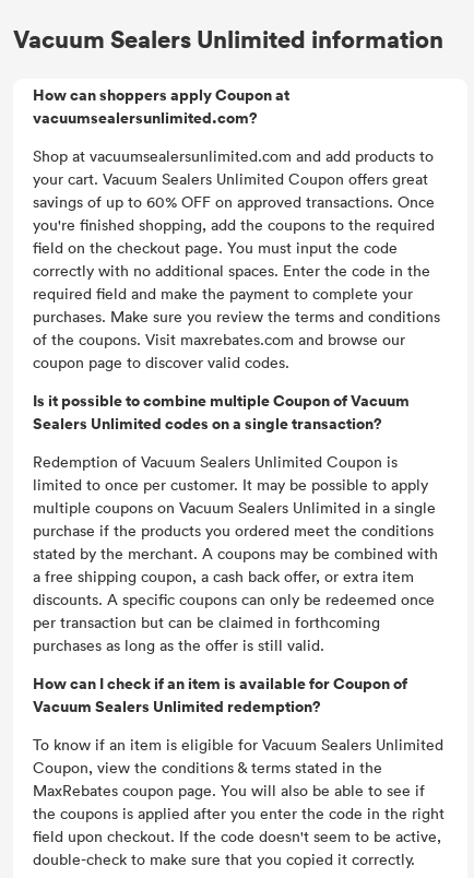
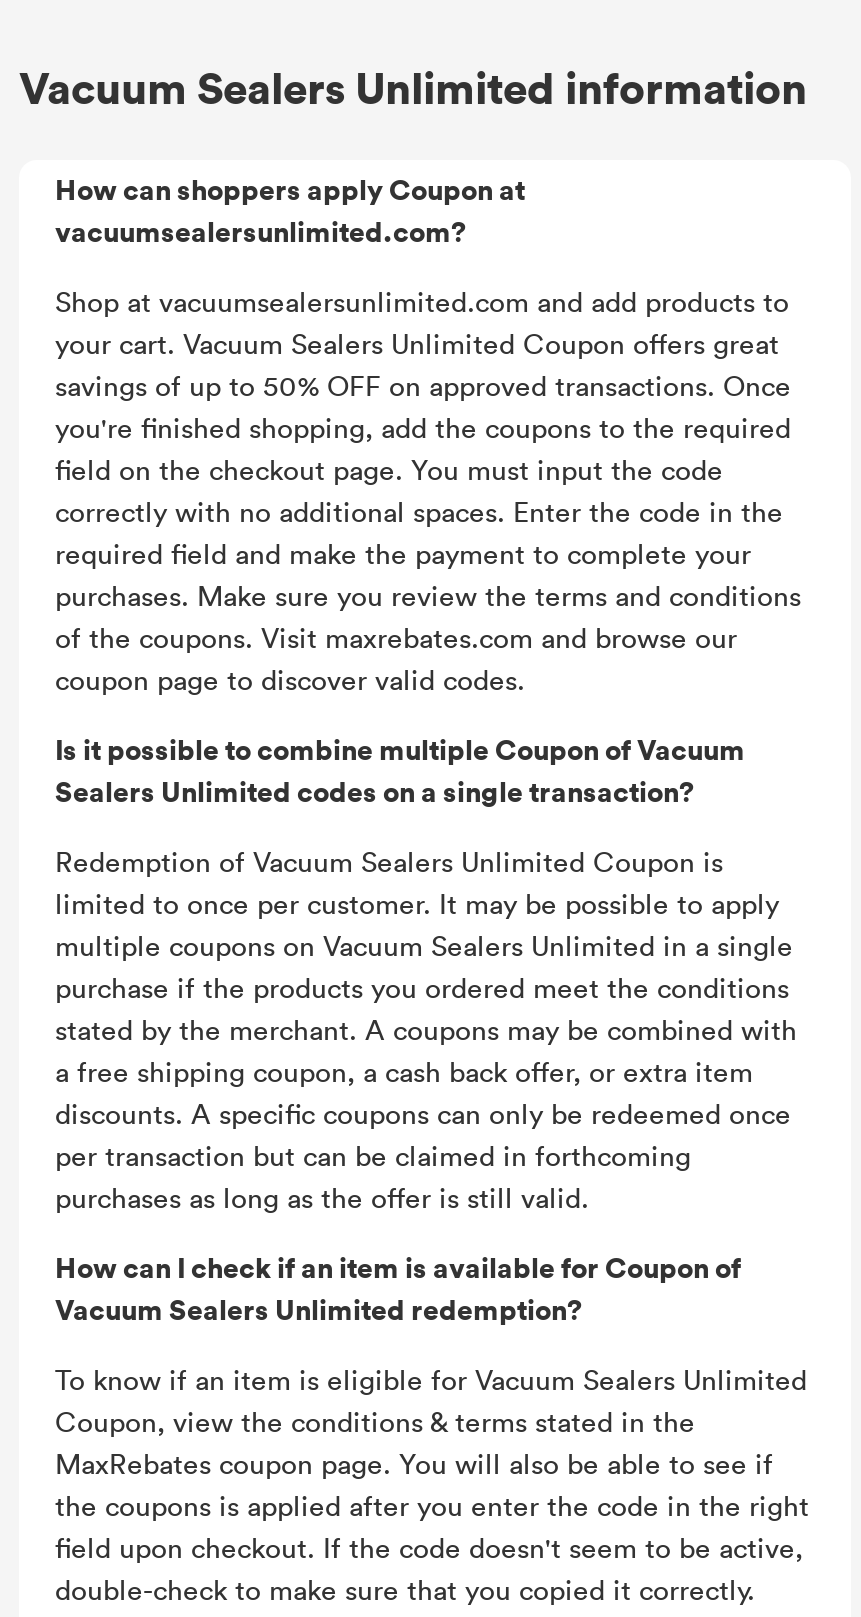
[33,191,435,212] savings of up to 60% OFF on approved transactions. Once -> [55,366,791,404] savings of up to 50% OFF on approved transactions. Once

